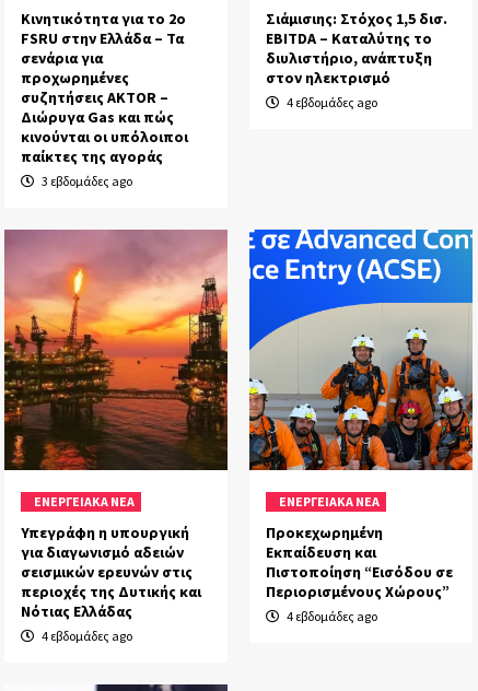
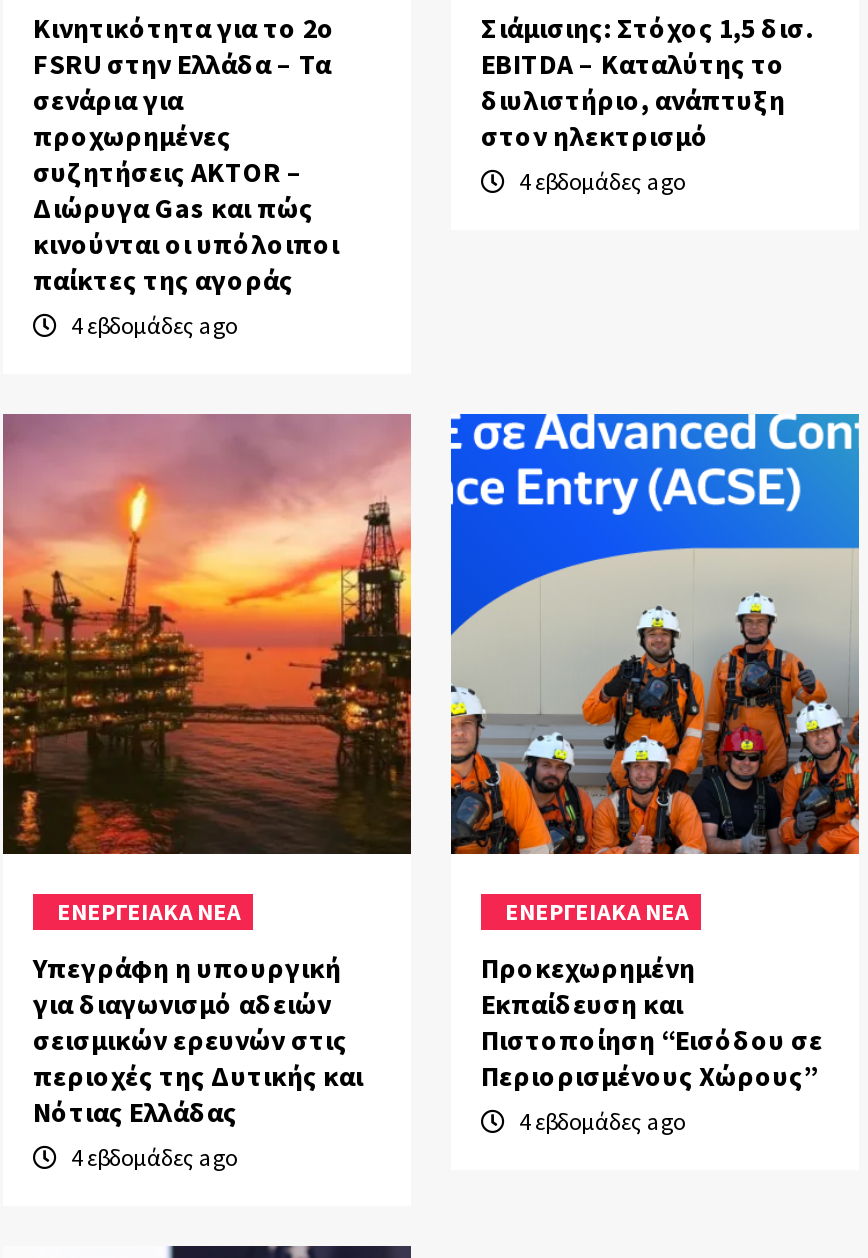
[39,172,132,189] 3 εβδομάδες ago -> [67,309,237,339] 4 εβδομάδες ago

